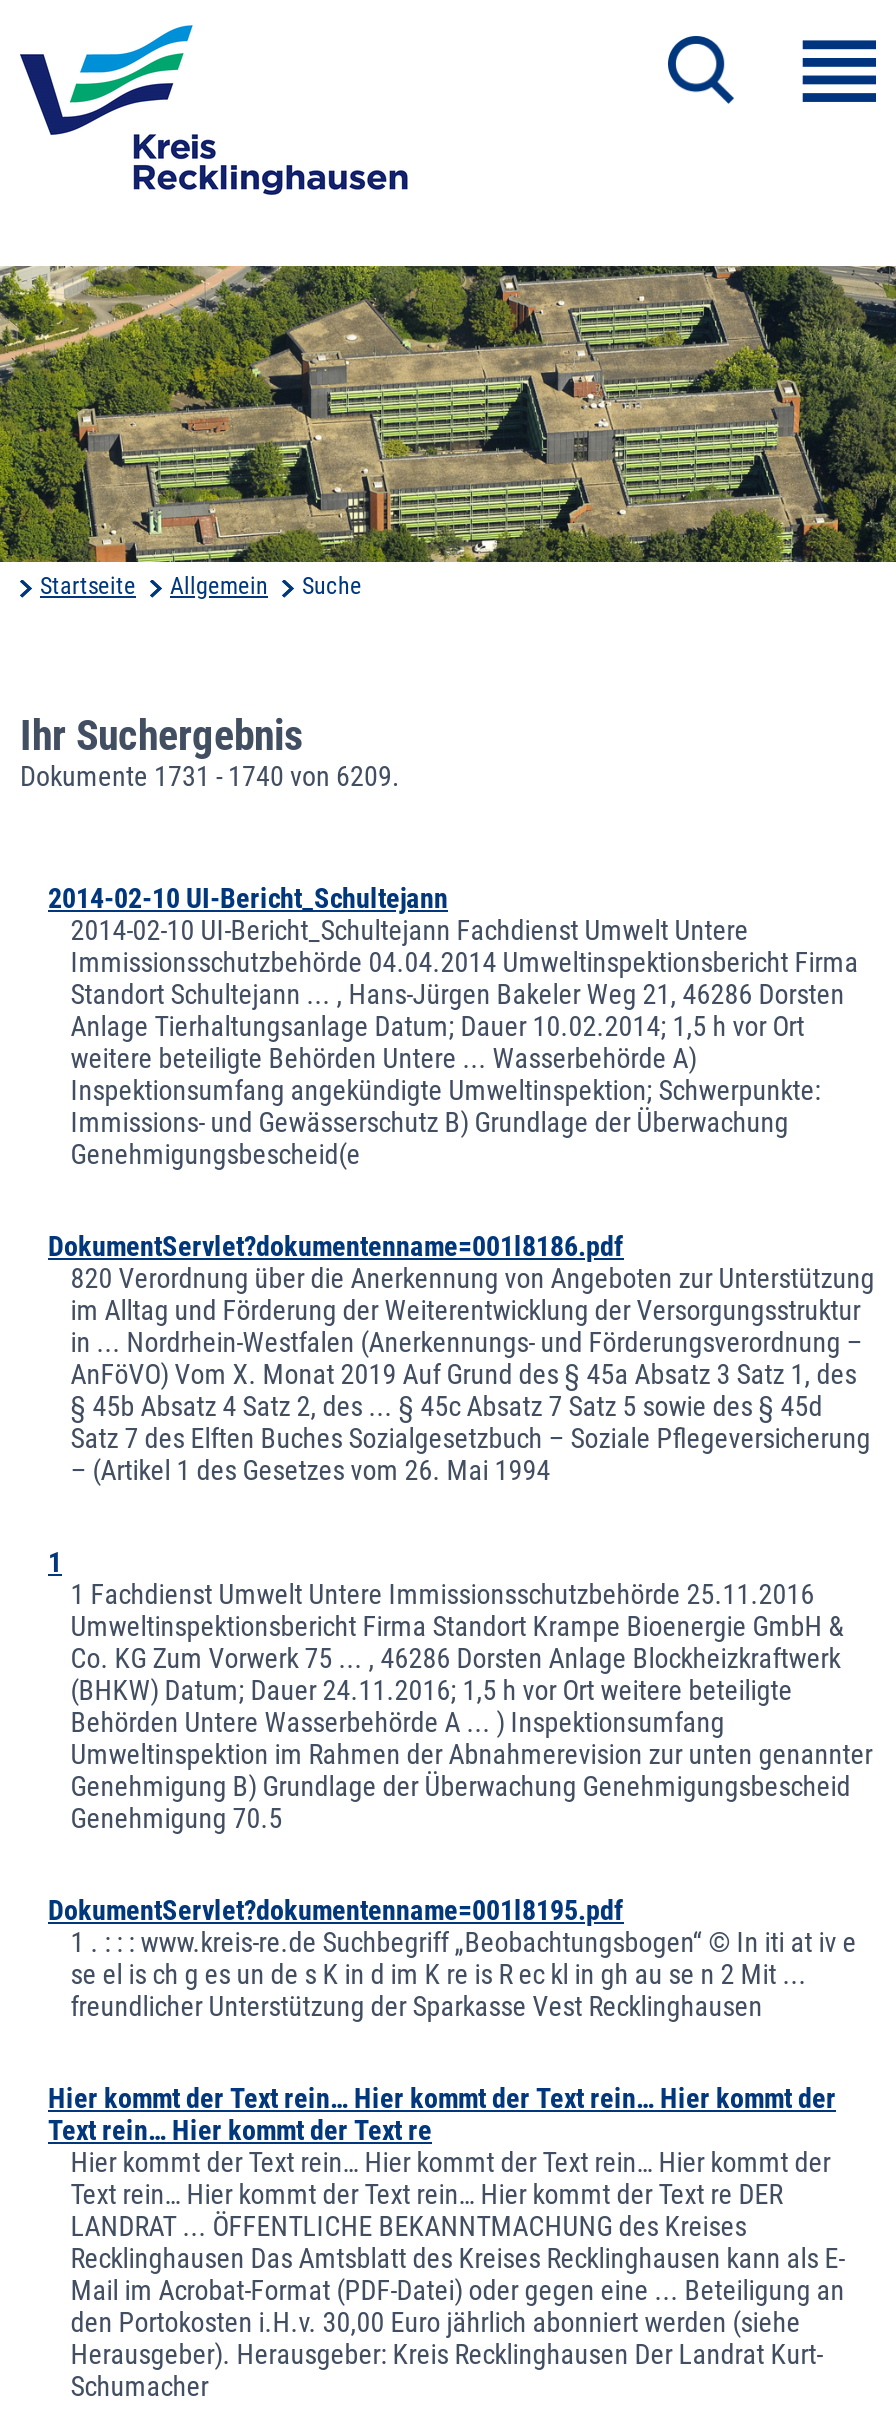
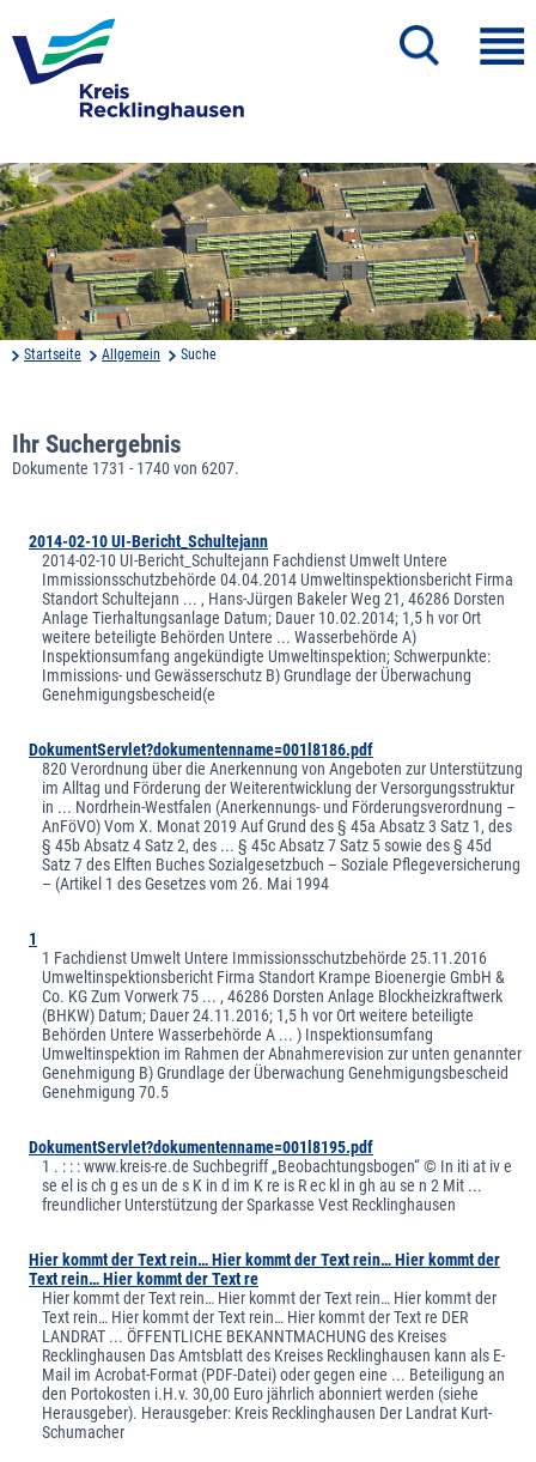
[20,759,400,791] Dokumente 1731 - 1740 von 6209. -> [12,458,239,477] Dokumente 1731 - 1740 von 6207.

